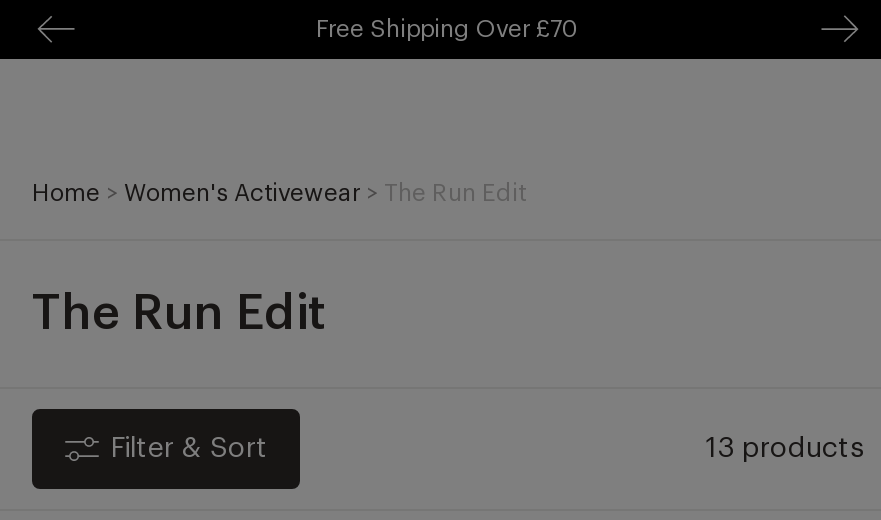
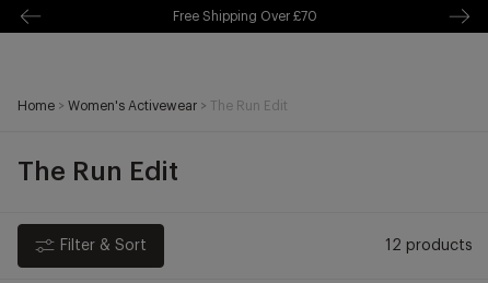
[706,435,864,463] 13 products -> [385,238,473,253] 12 products

